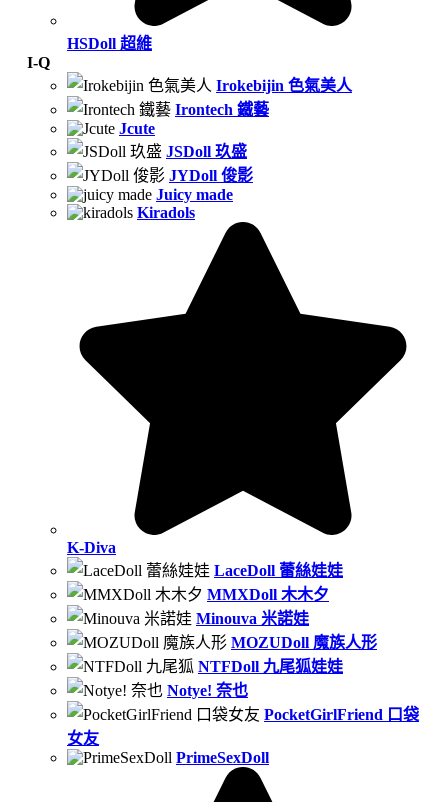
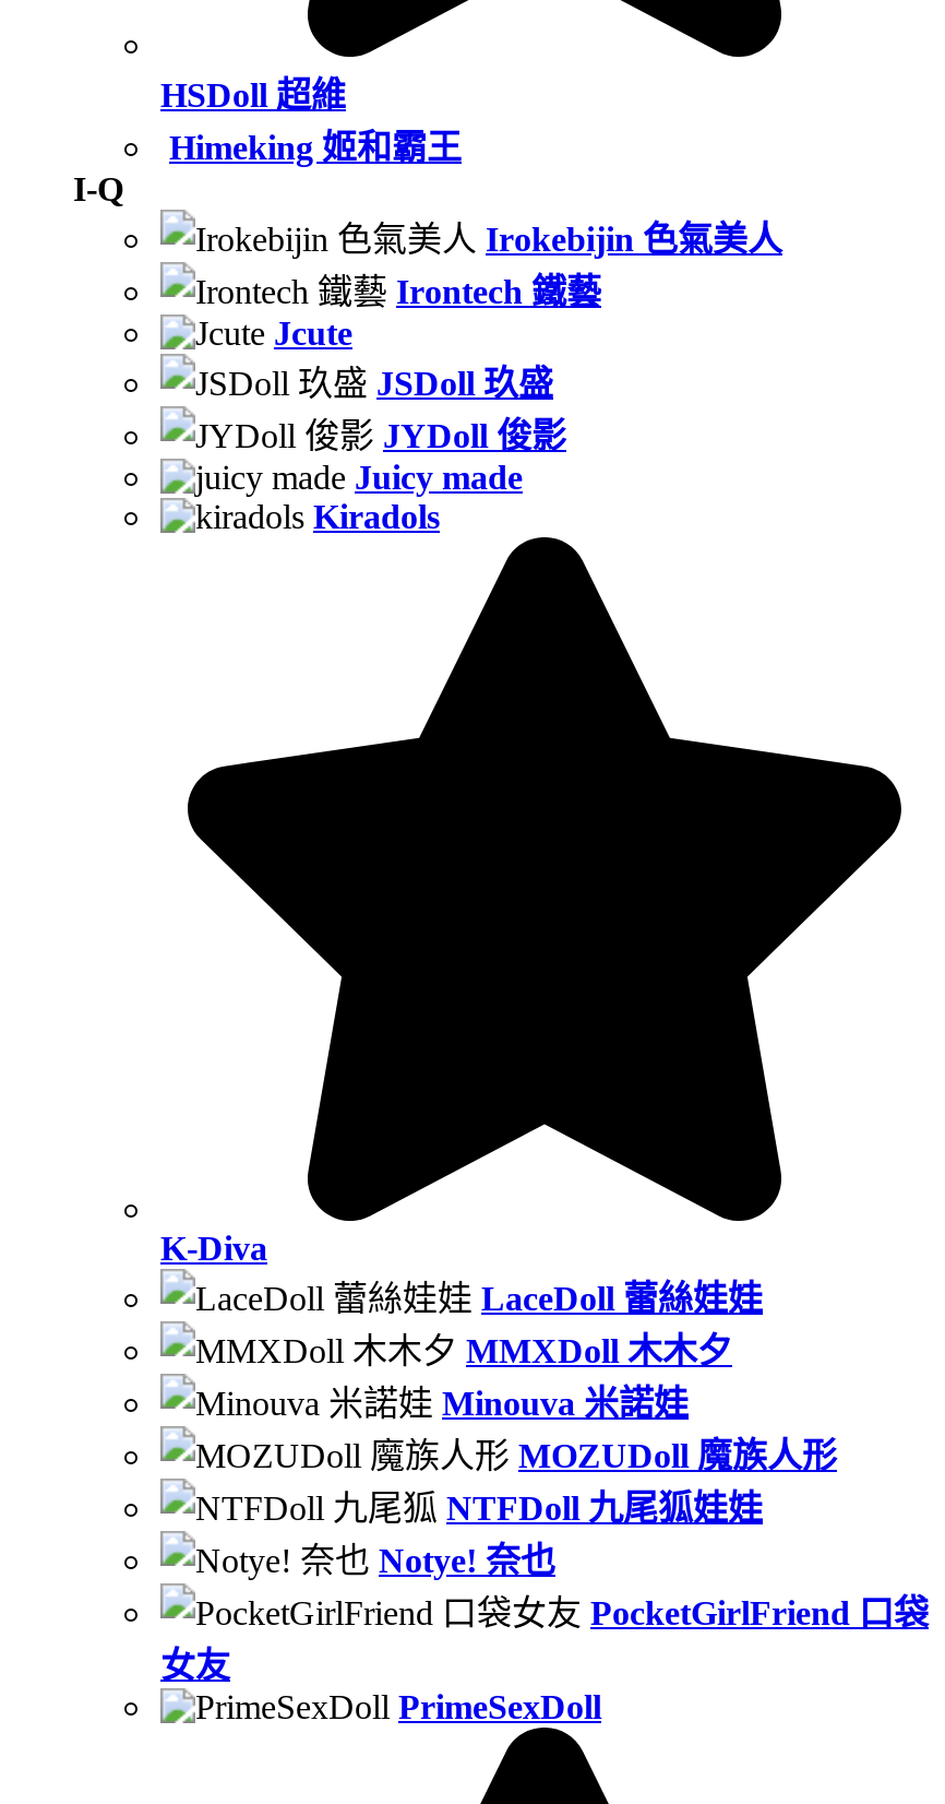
none -> [169,128,462,166] Himeking 姬和霸王

